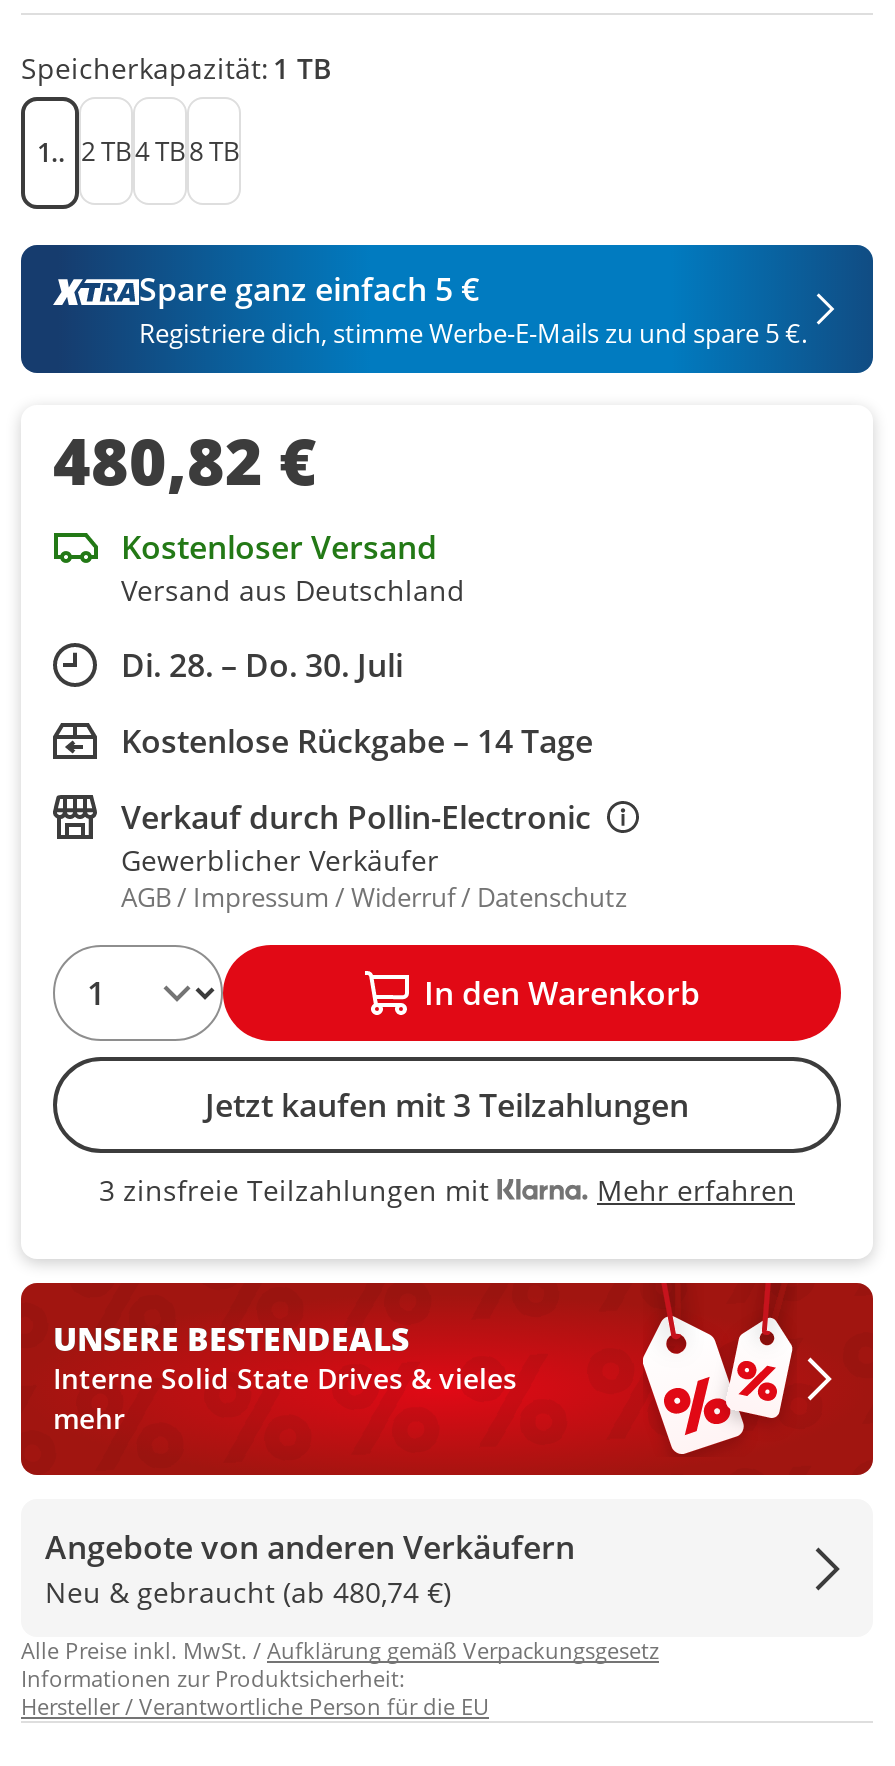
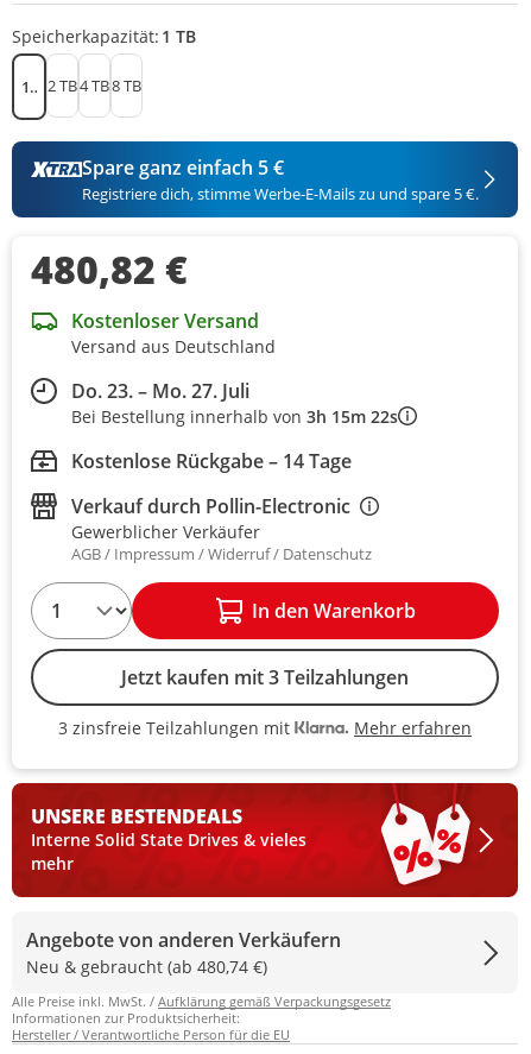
[121,643,403,687] Di. 28. – Do. 30. Juli -> [71,378,398,428] Do. 23. – Mo. 27. Juli | Bei Bestellung innerhalb von 3h 15m 22s

